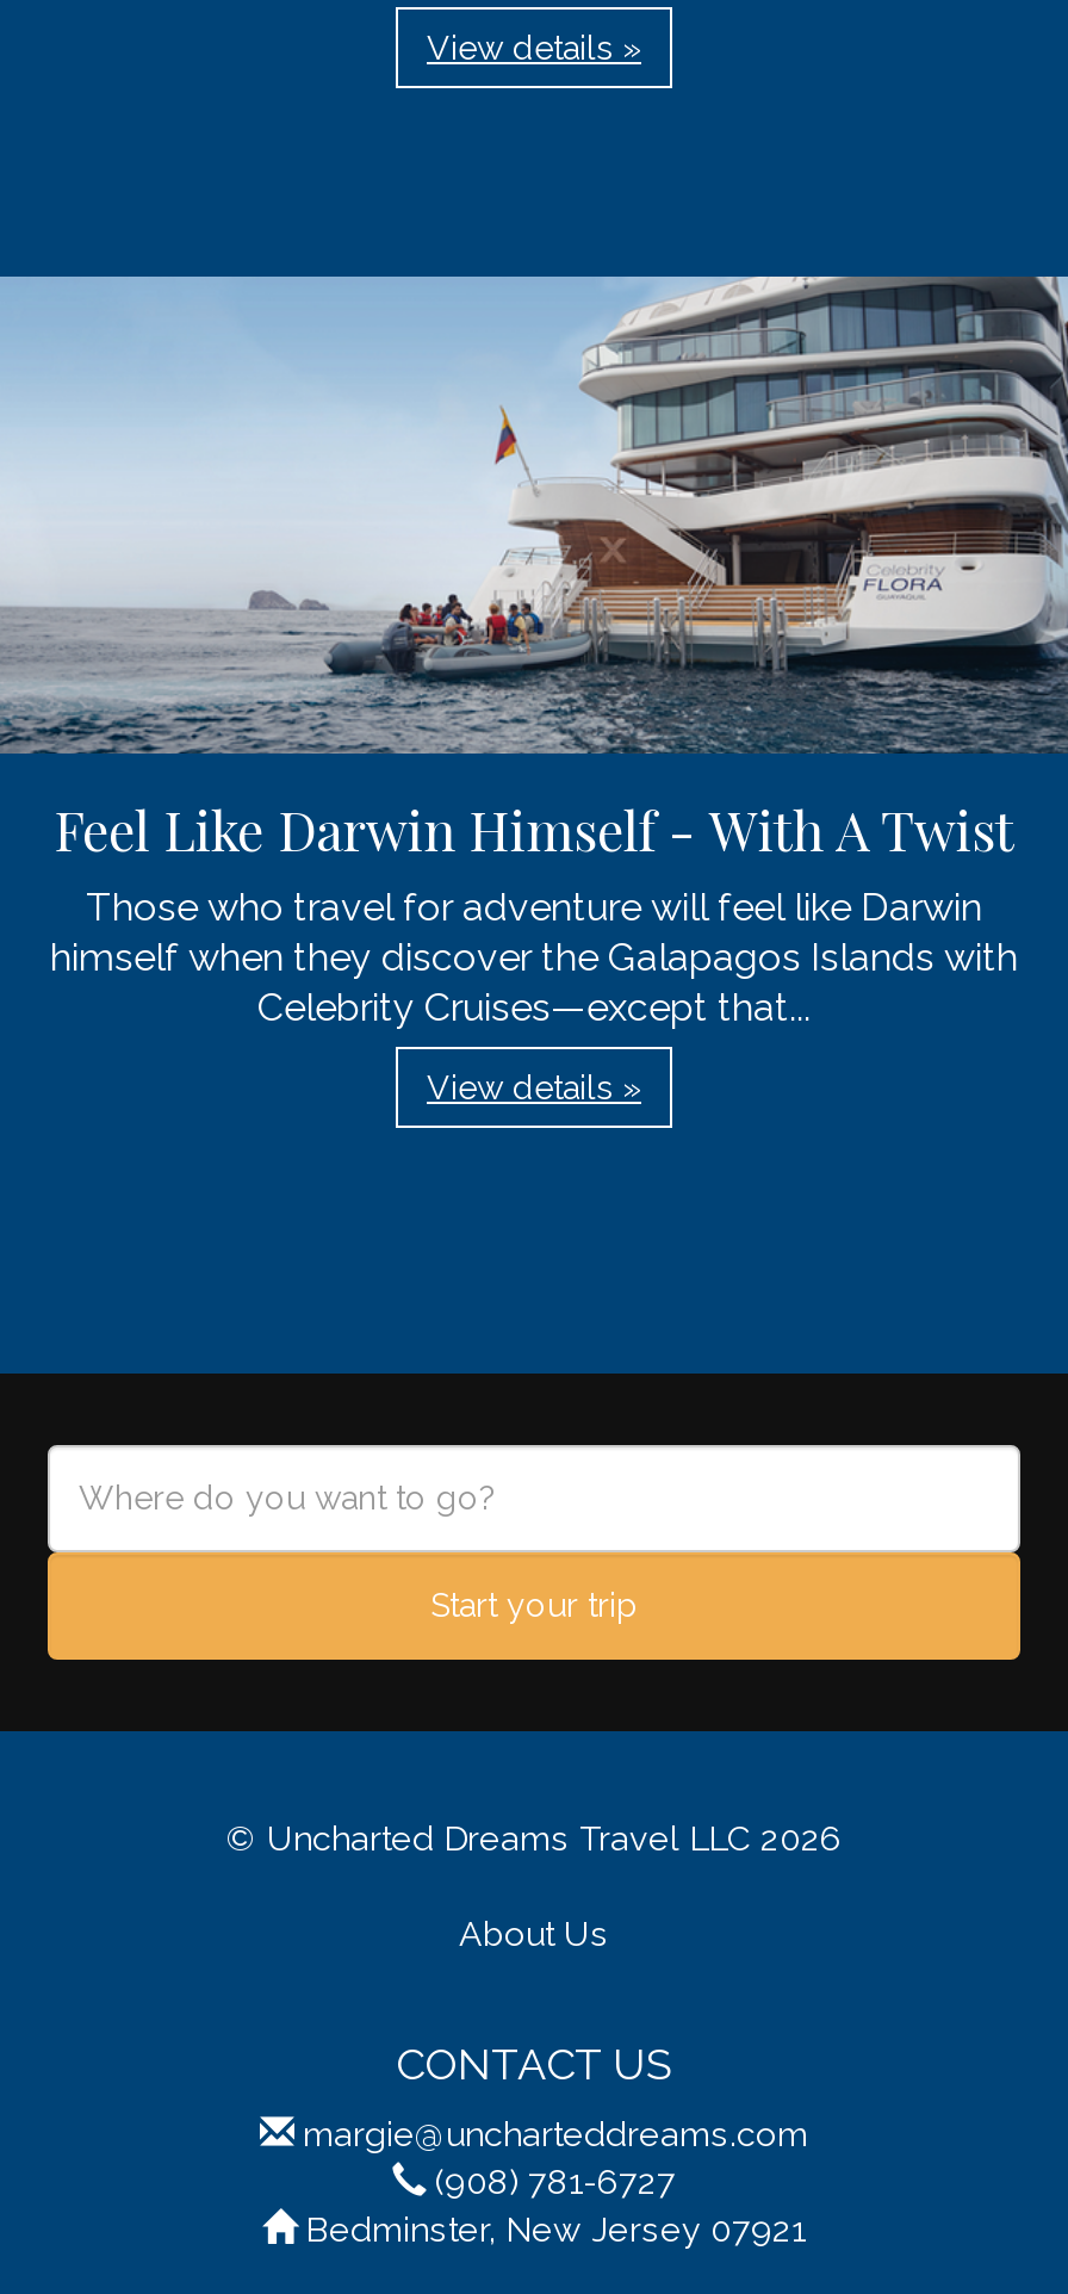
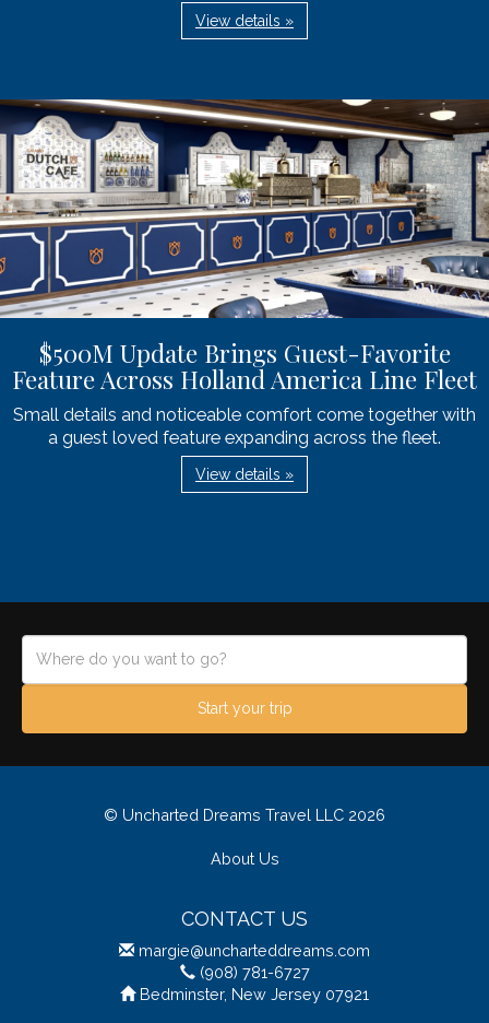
[7,269,1061,1029] [image] | Feel Like Darwin Himself - With A Twist | Those who travel for adventure will feel like Darwin | himself when they discover the Galapagos Islands with | Celebrity Cruises—except that... -> [3,98,486,448] [image] | $500M Update Brings Guest-Favorite | Feature Across Holland America Line Fleet | Small details and noticeable comfort come together with | a guest loved feature expanding across the fleet.

